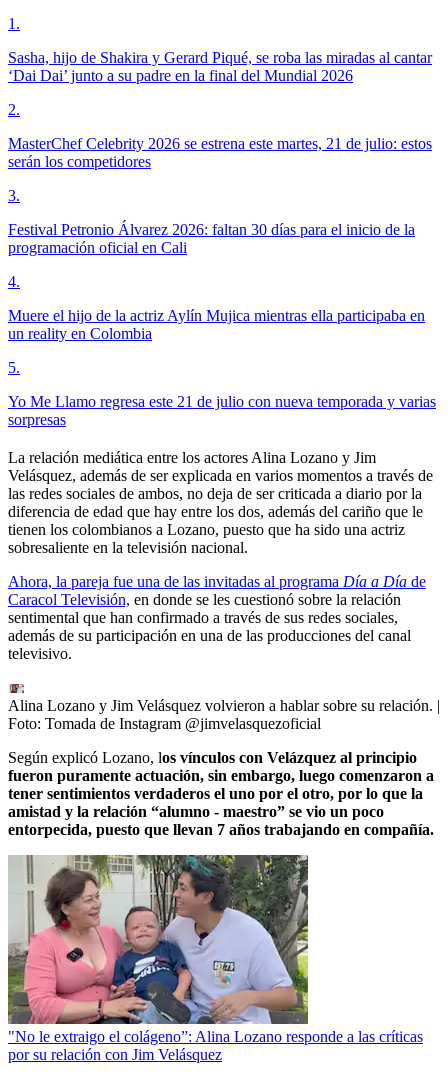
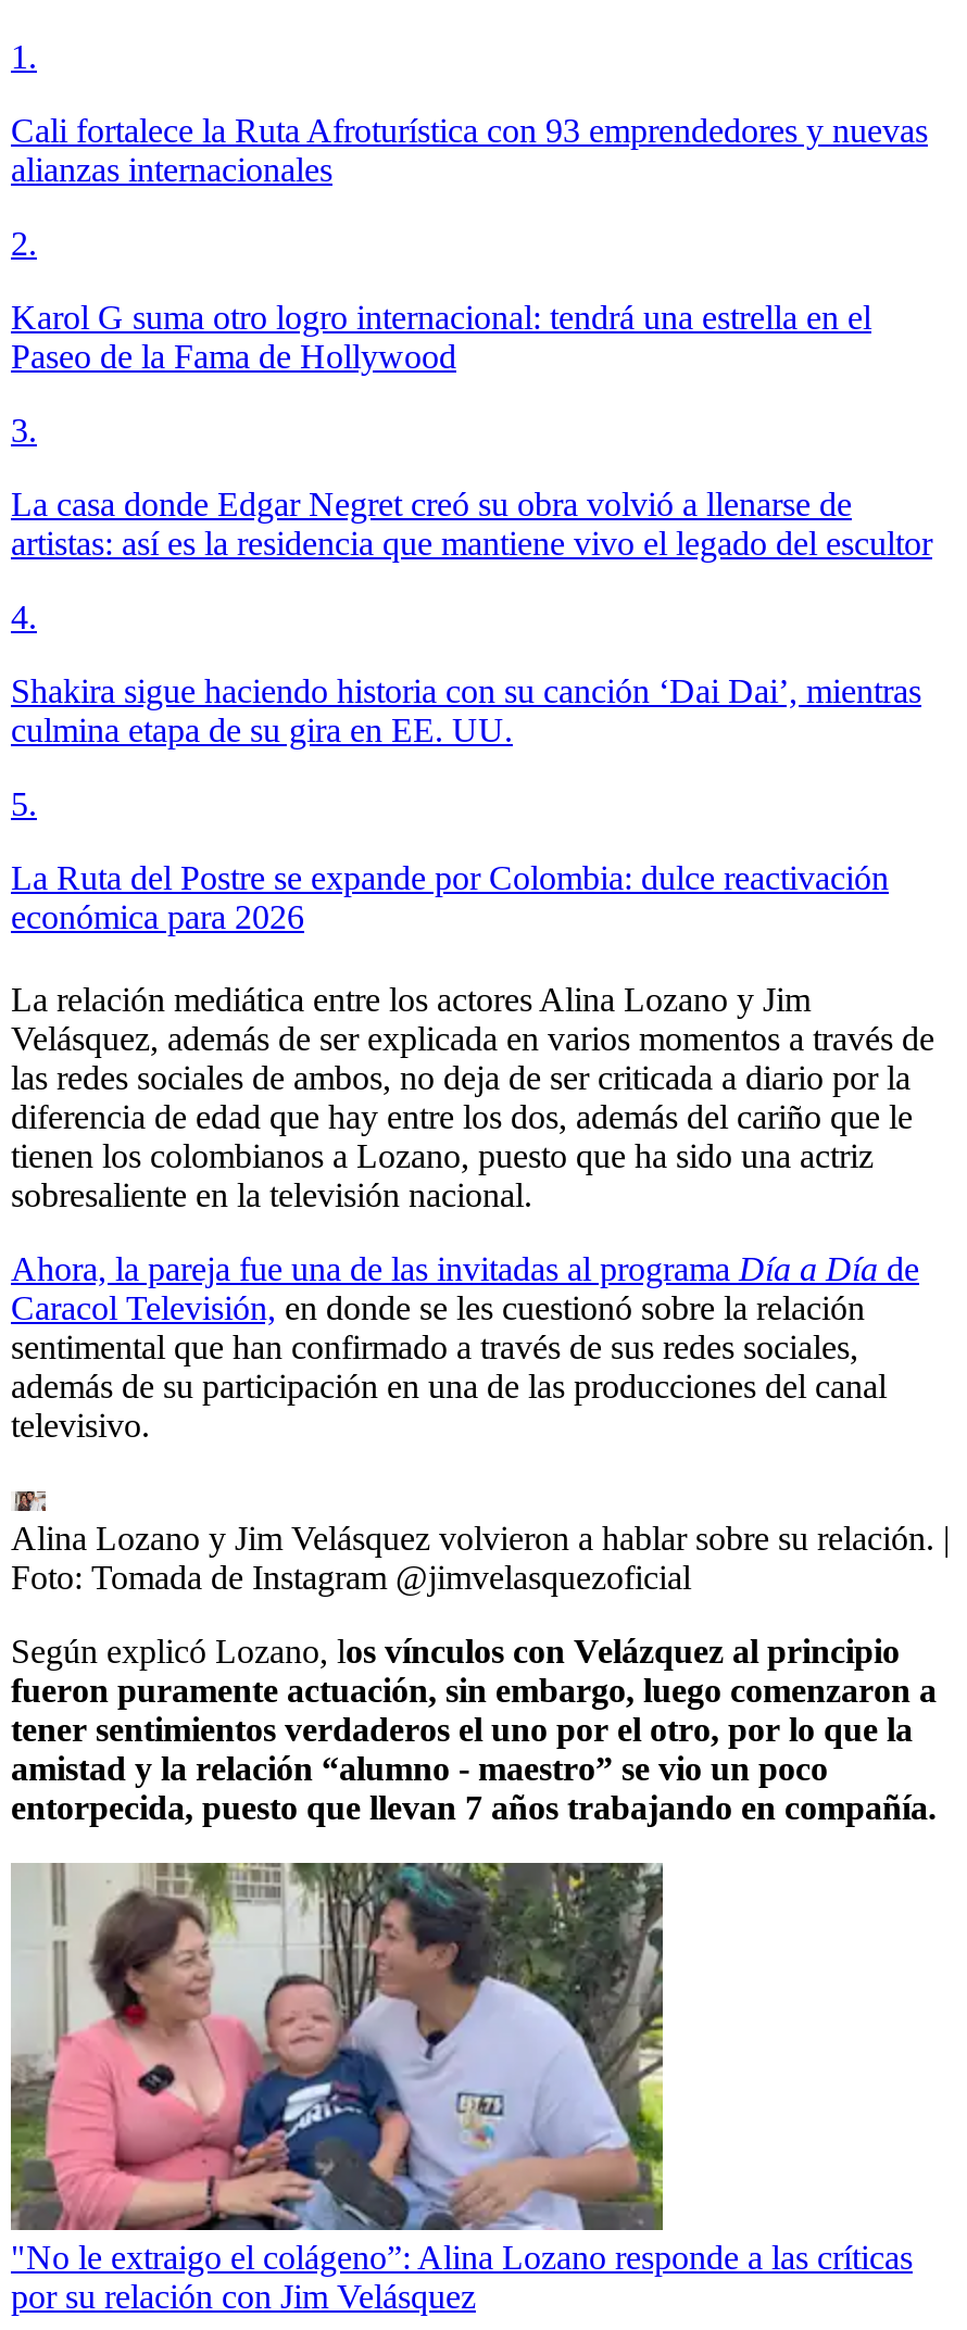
[8,49,432,84] Sasha, hijo de Shakira y Gerard Piqué, se roba las miradas al cantar | ‘Dai Dai’ junto a su padre en la final del Mundial 2026 -> [11,111,928,187] Cali fortalece la Ruta Afroturística con 93 emprendedores y nuevas | alianzas internacionales
[8,135,432,170] MasterChef Celebrity 2026 se estrena este martes, 21 de julio: estos | serán los competidores -> [11,298,871,374] Karol G suma otro logro internacional: tendrá una estrella en el | Paseo de la Fama de Hollywood
[8,221,415,256] Festival Petronio Álvarez 2026: faltan 30 días para el inicio de la | programación oficial en Cali -> [11,485,932,561] La casa donde Edgar Negret creó su obra volvió a llenarse de | artistas: así es la residencia que mantiene vivo el legado del escultor
[8,307,425,342] Muere el hijo de la actriz Aylín Mujica mientras ella participaba en | un reality en Colombia -> [11,672,921,748] Shakira sigue haciendo historia con su canción ‘Dai Dai’, mientras | culmina etapa de su gira en EE. UU.
[8,393,436,428] Yo Me Llamo regresa este 21 de julio con nueva temporada y varias | sorpresas -> [11,859,889,935] La Ruta del Postre se expande por Colombia: dulce reactivación | económica para 2026

